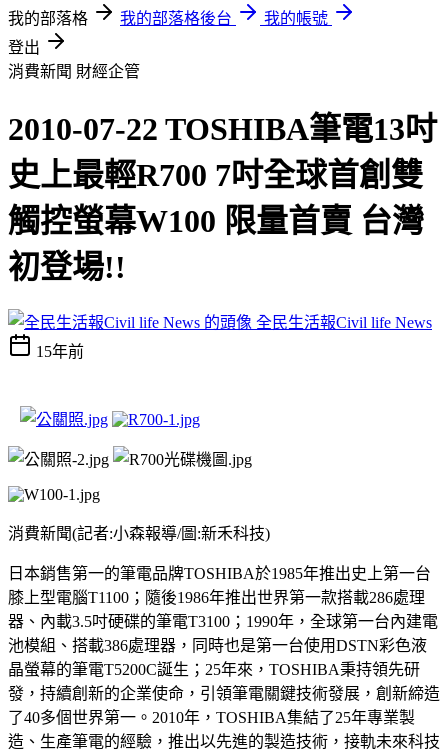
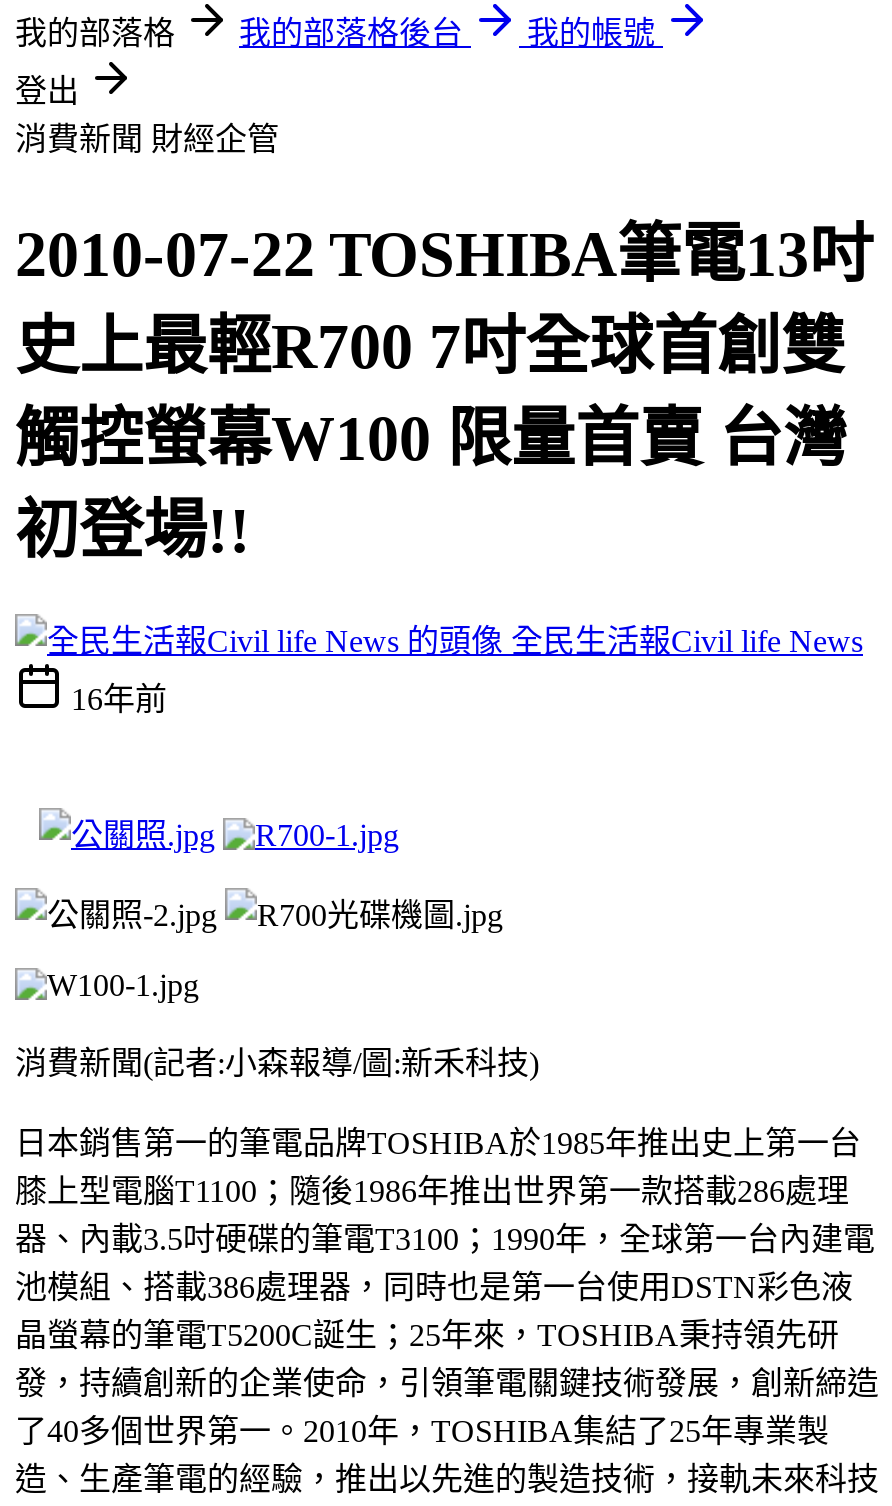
[36,343,84,360] 15年前 -> [71,682,167,716] 16年前

